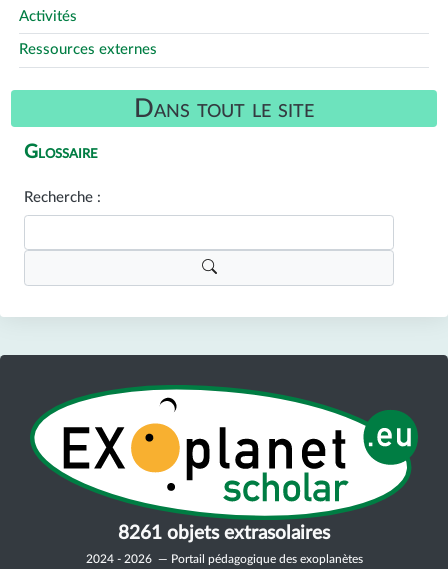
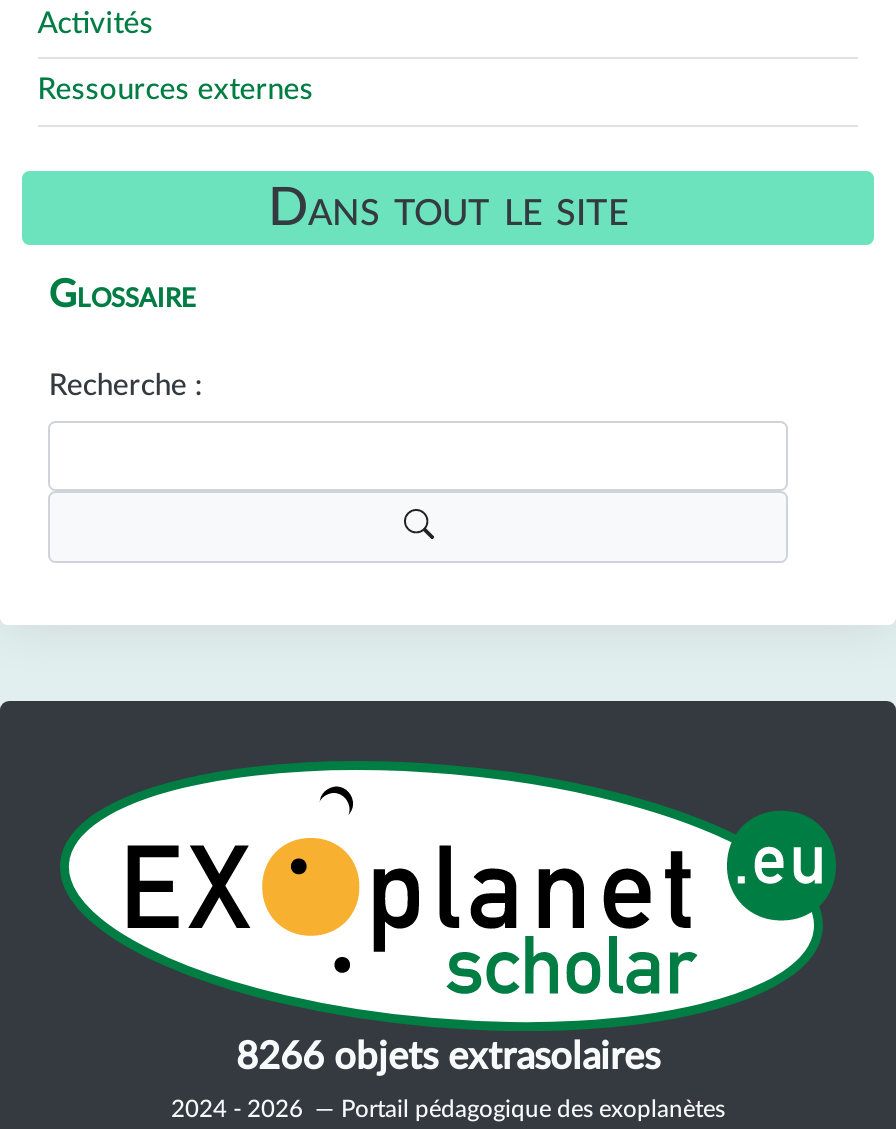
[118,524,330,543] 8261 objets extrasolaires -> [236,1039,660,1077] 8266 objets extrasolaires

